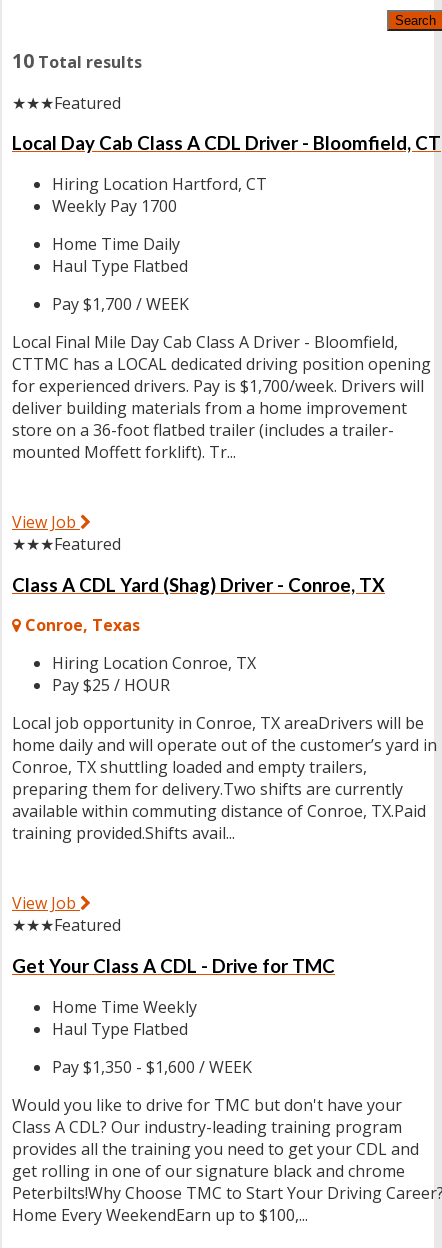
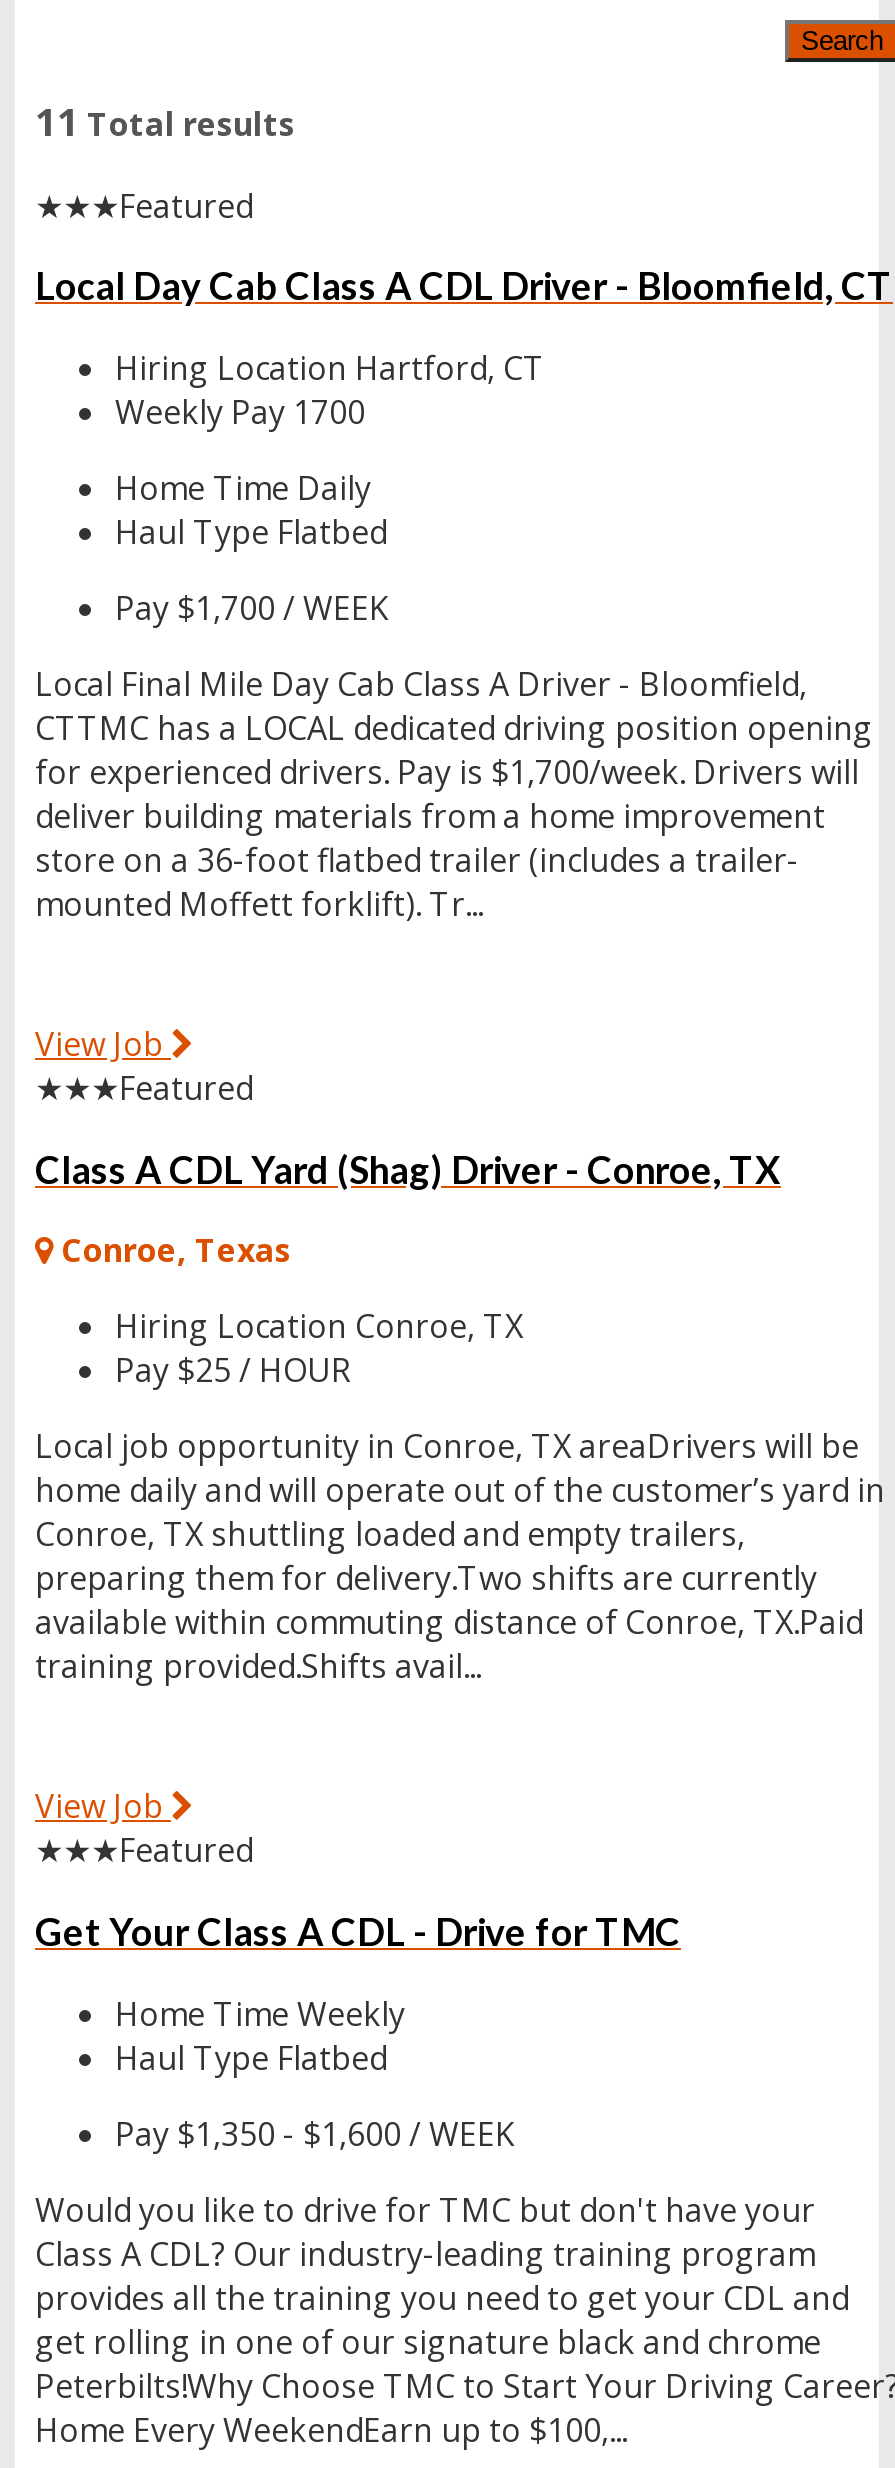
[12,46,142,73] 10 Total results -> [35,93,295,147] 11 Total results

